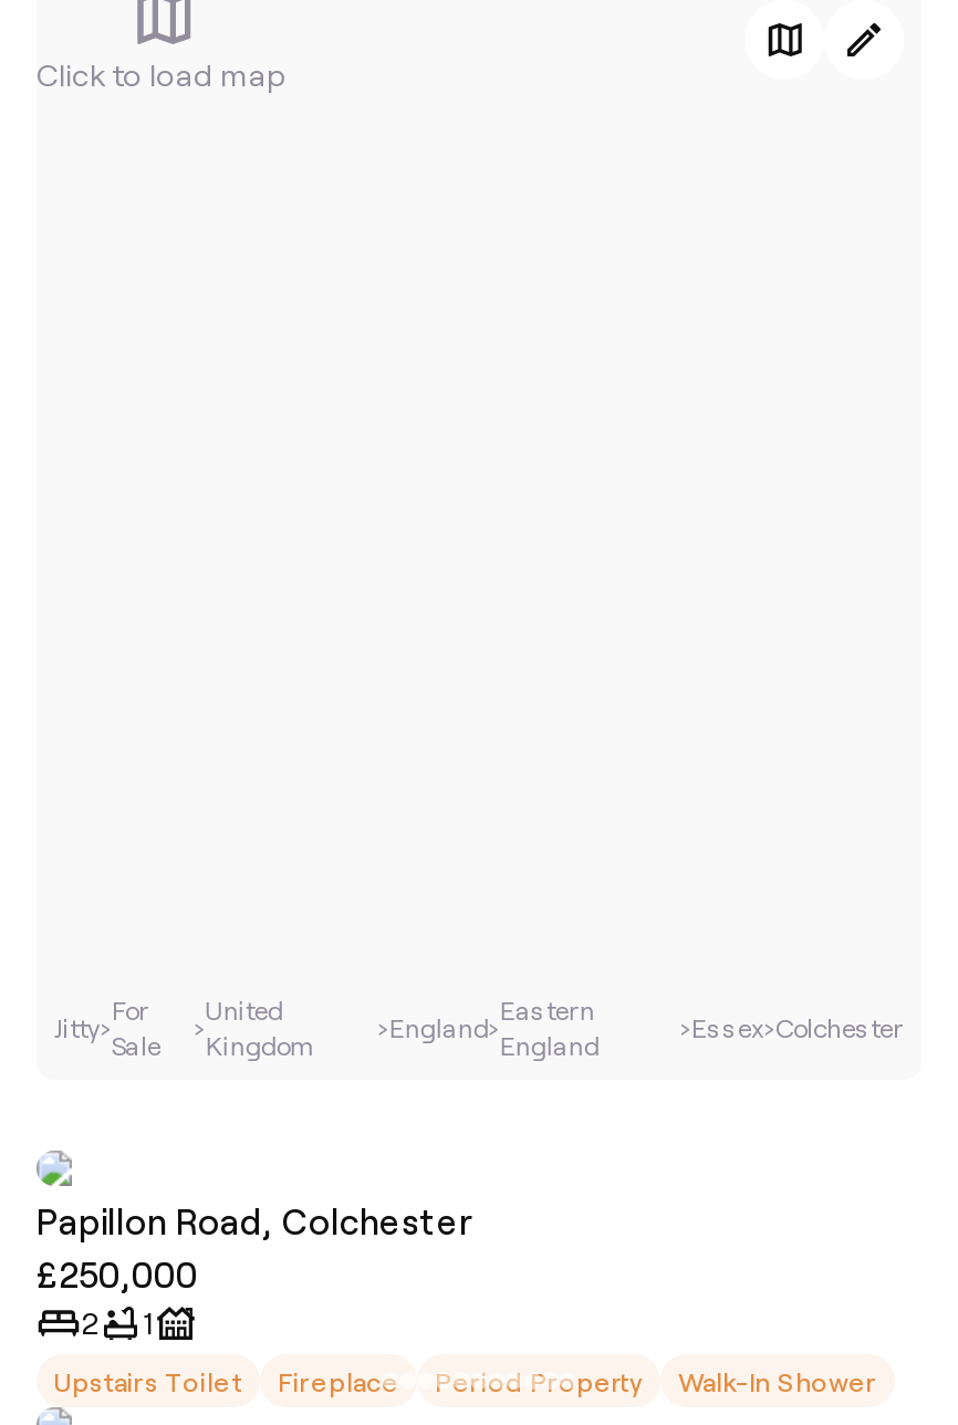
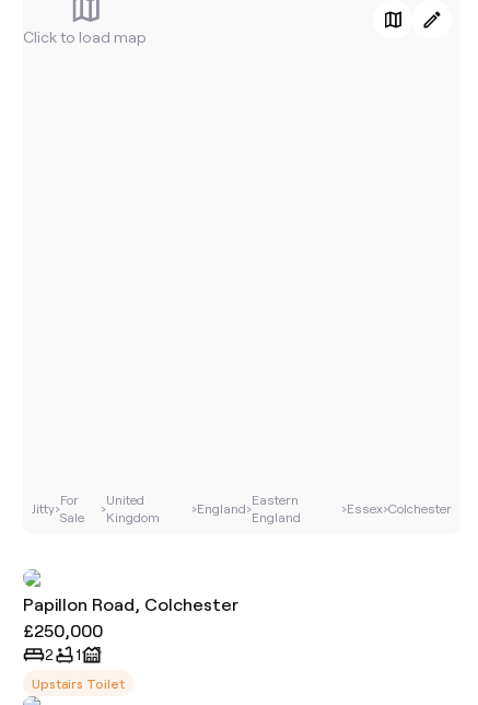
[278,1365,877,1396] Fireplace | Period Property | Walk-In Shower -> none

